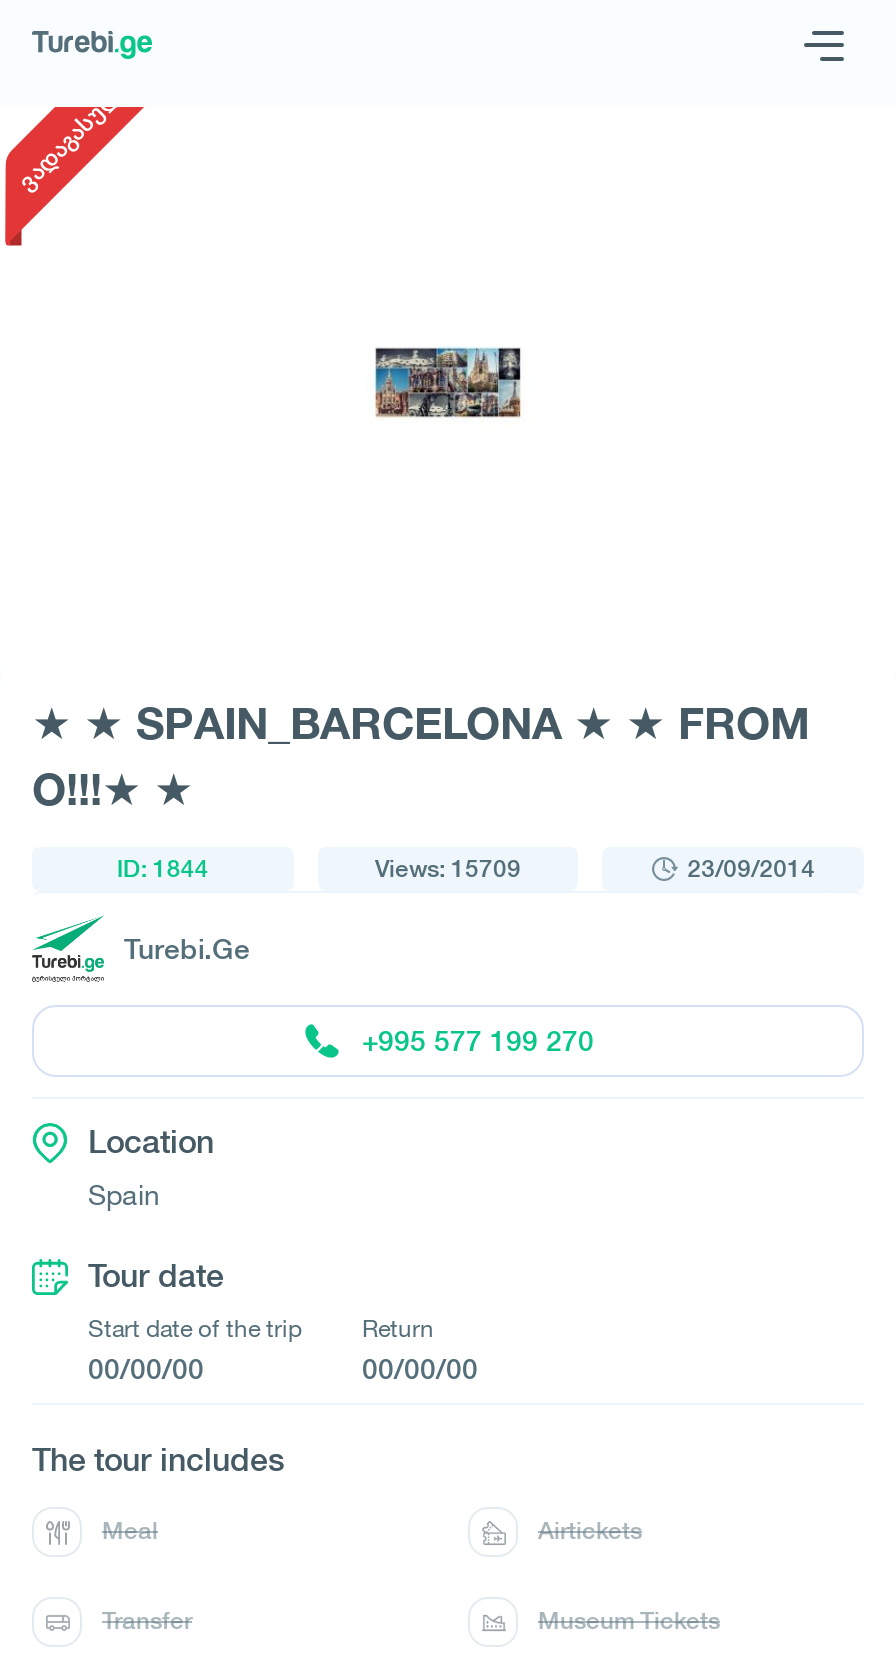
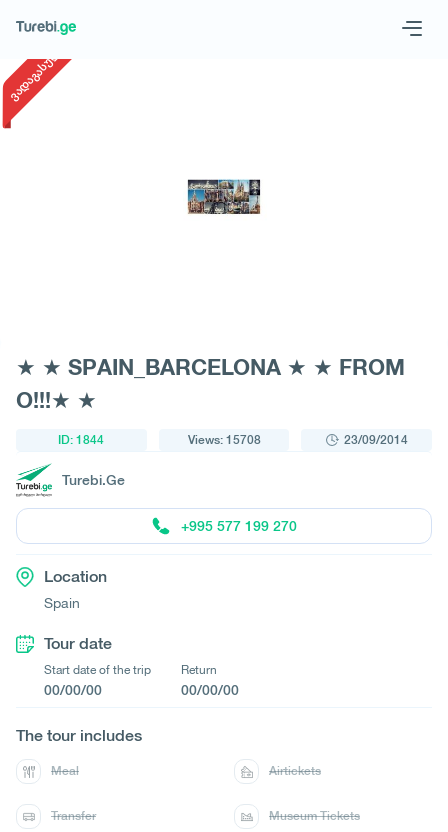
[375,855,521,883] Views: 15709 -> [187,433,260,447] Views: 15708

